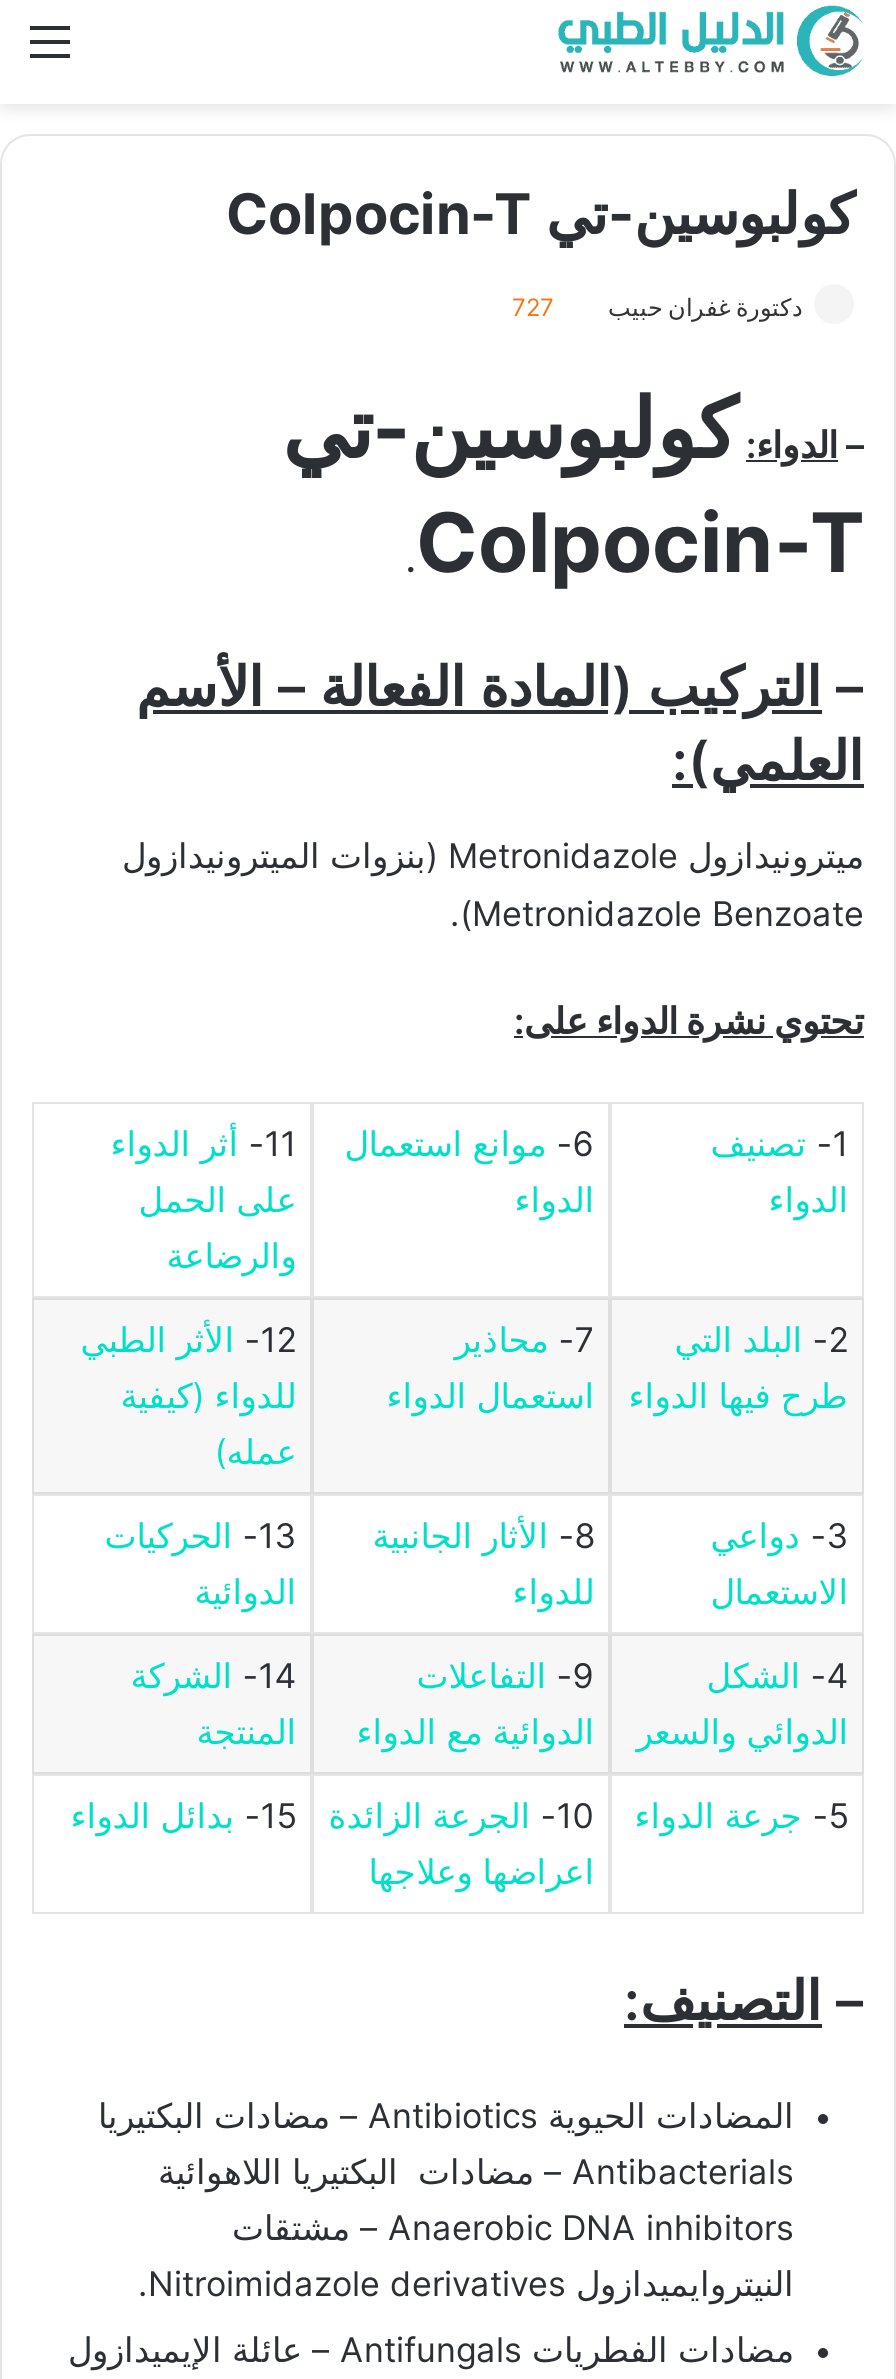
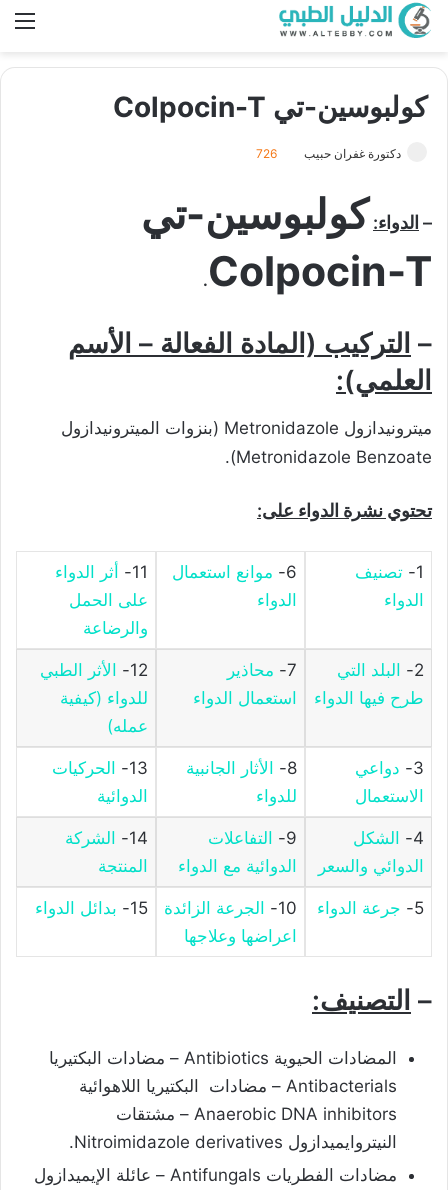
[512,292,802,322] دكتورة غفران حبيب 727 -> [256,146,401,161] دكتورة غفران حبيب 726

